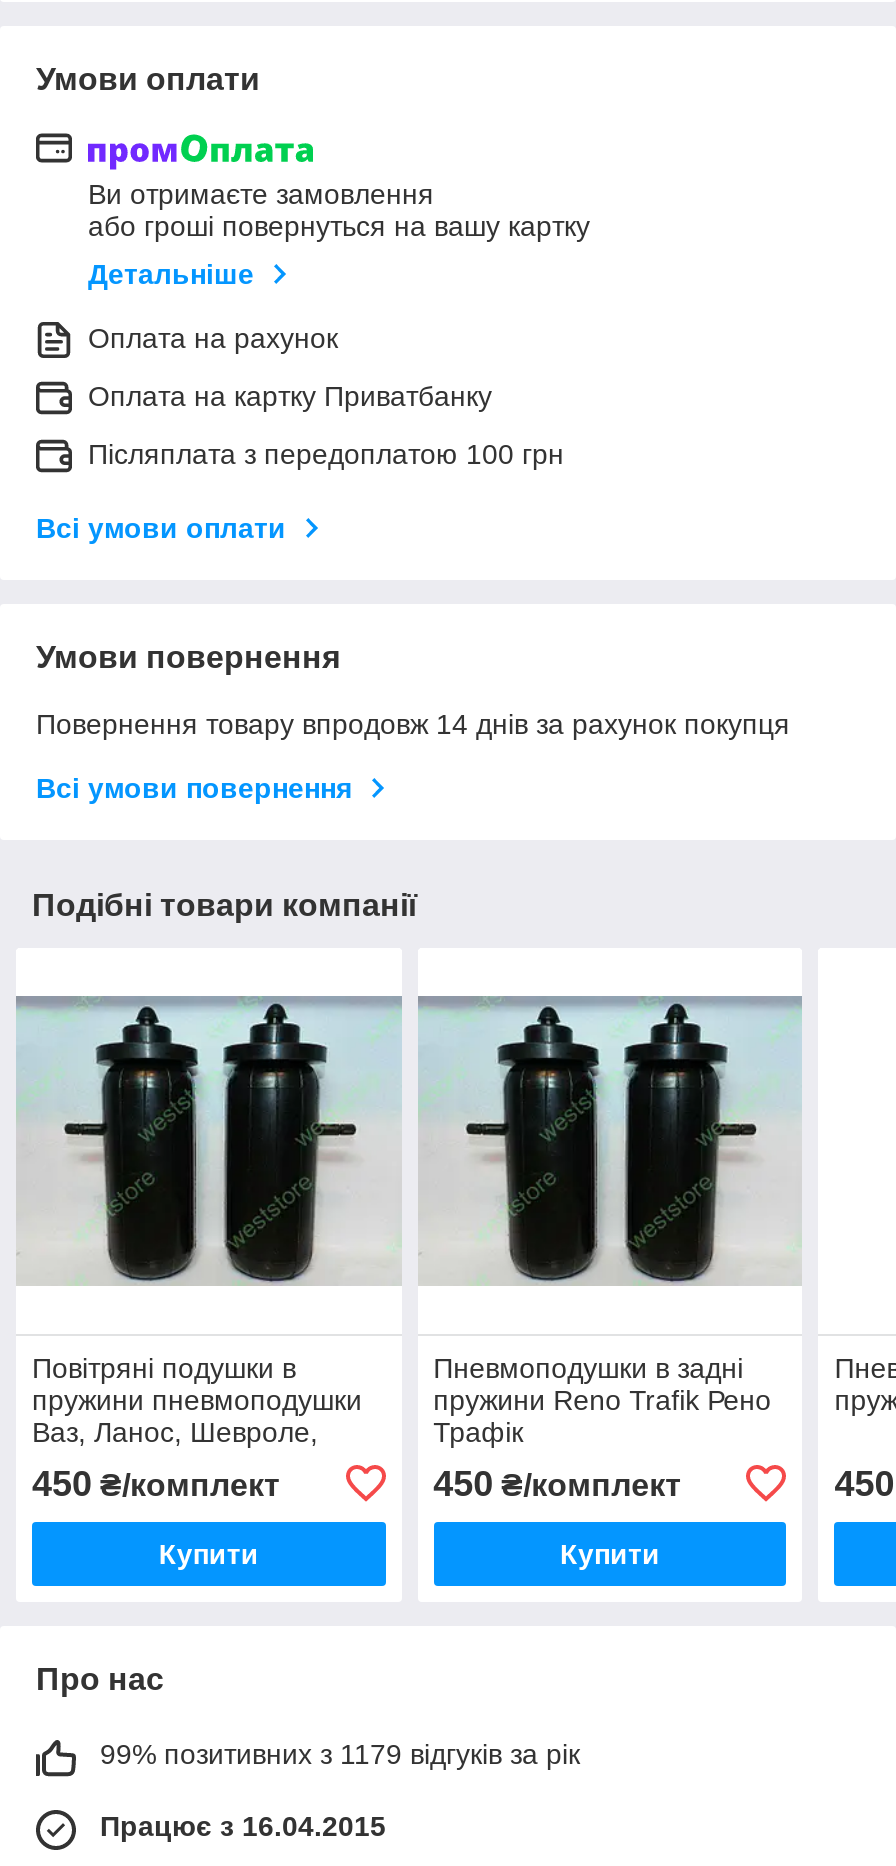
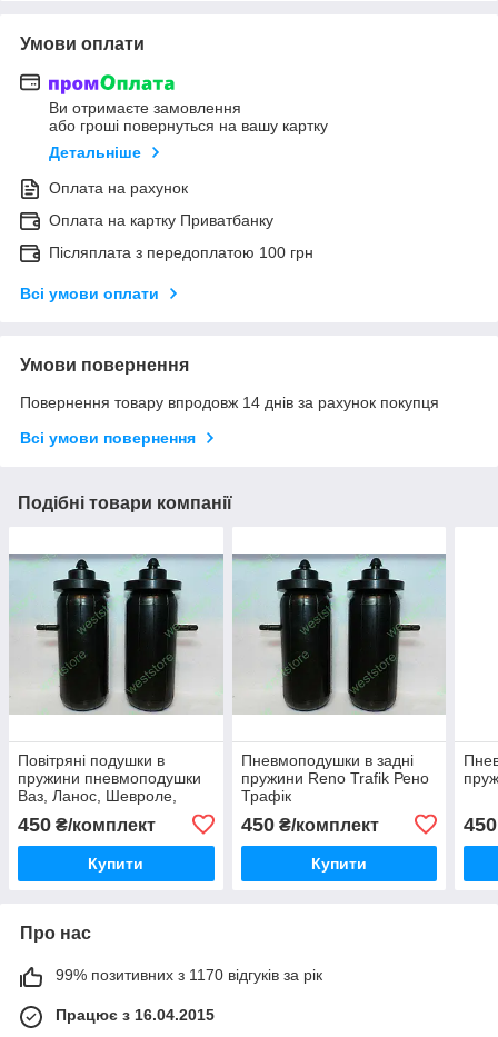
[100,1738,580,1770] 99% позитивних з 1179 відгуків за рік -> [56,966,322,983] 99% позитивних з 1170 відгуків за рік

